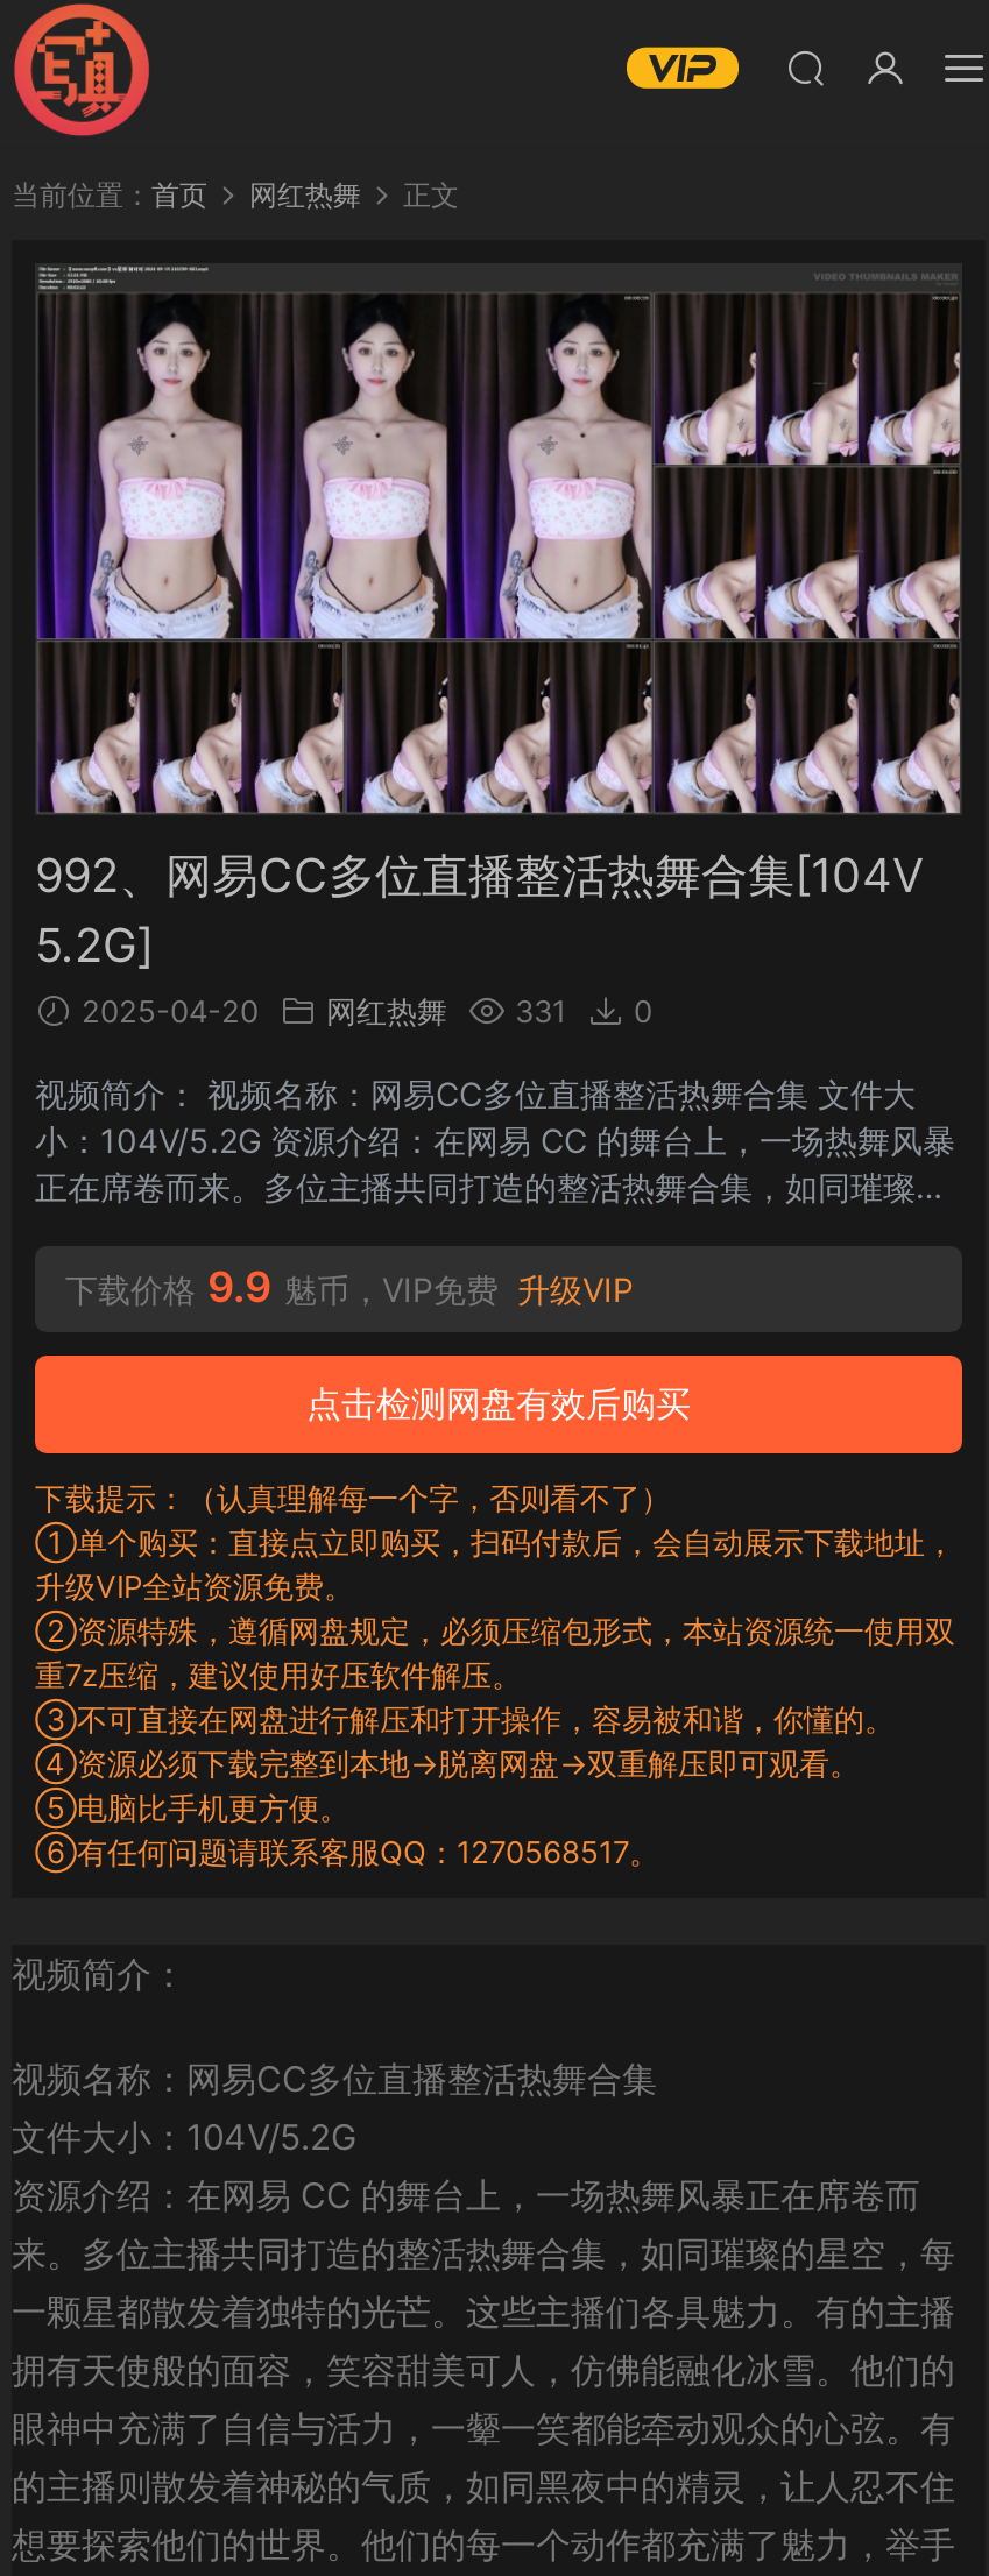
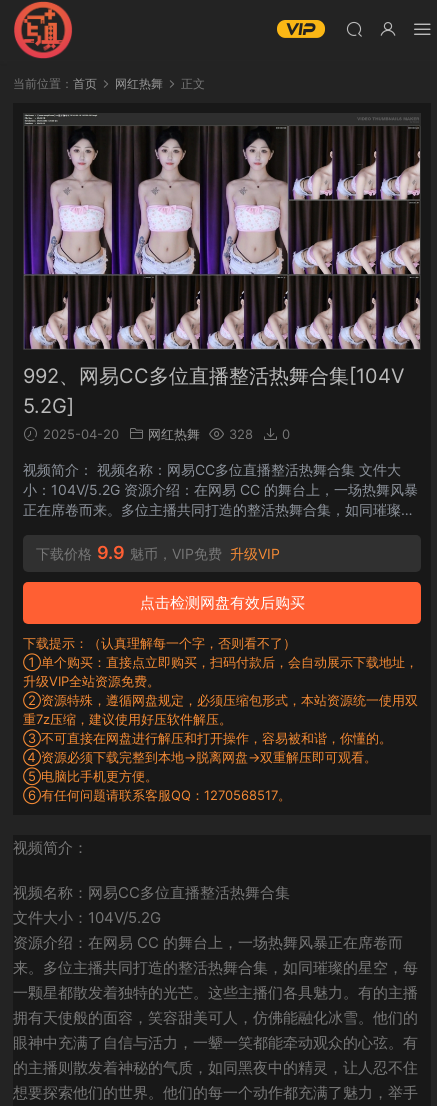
[72,992,652,1029] 2025-04-20 网红热舞 331 0 -> [39,426,290,442] 2025-04-20 网红热舞 328 0

